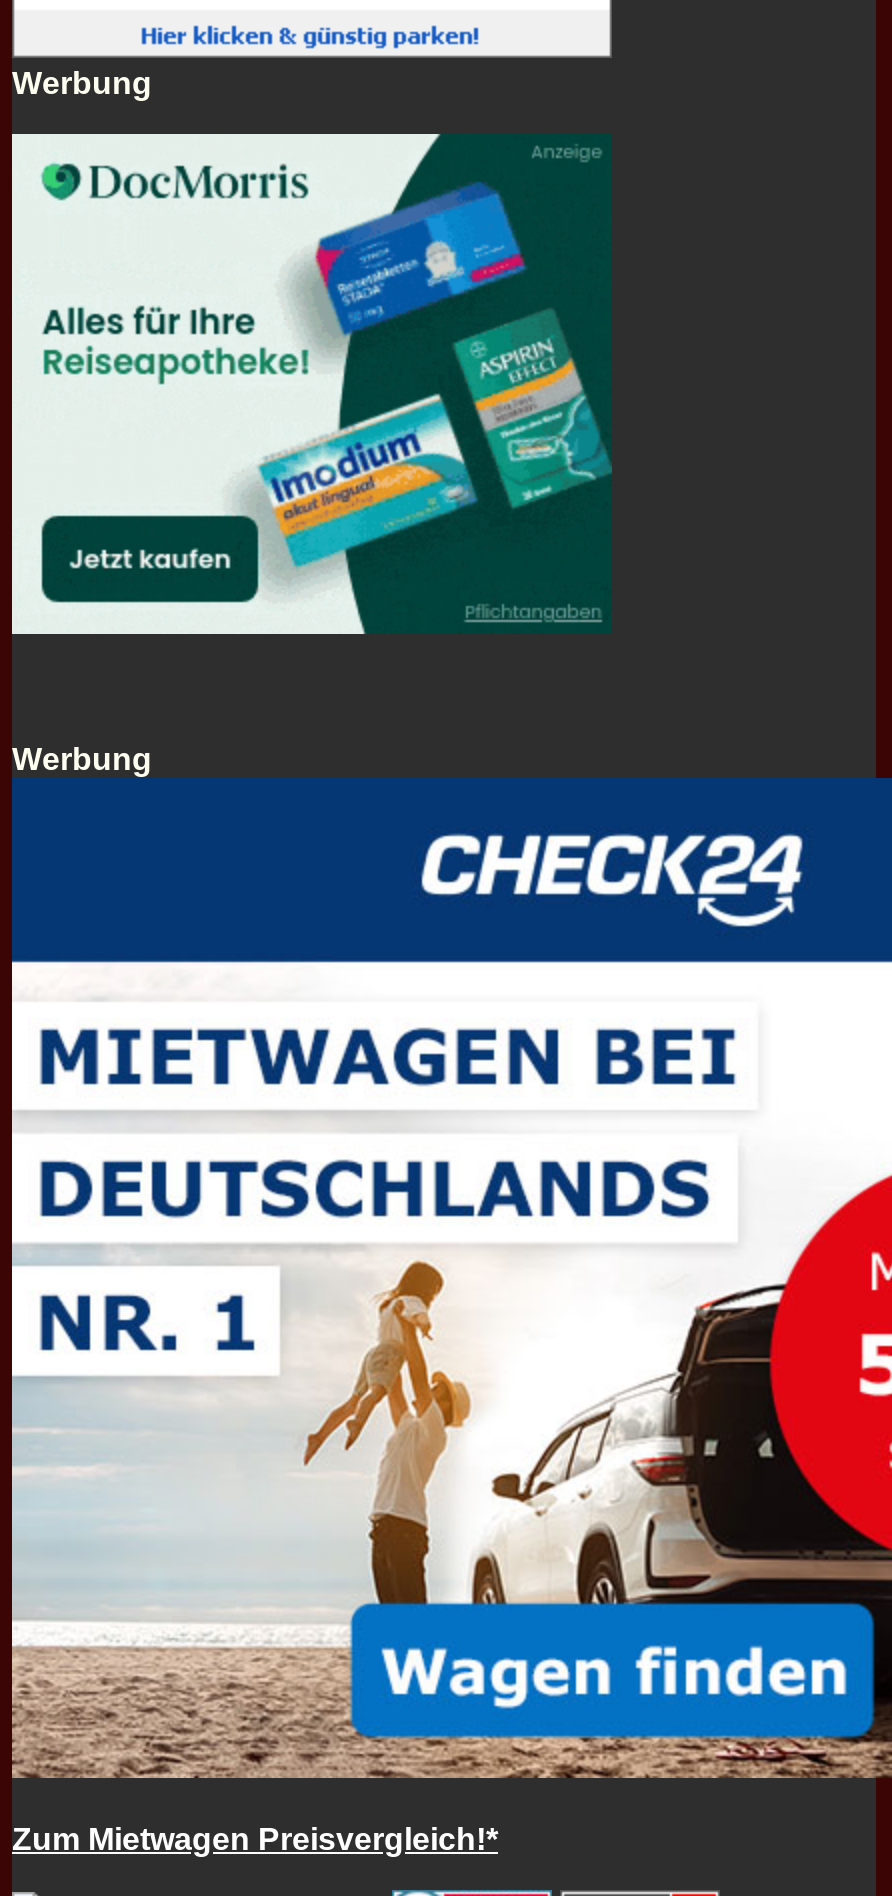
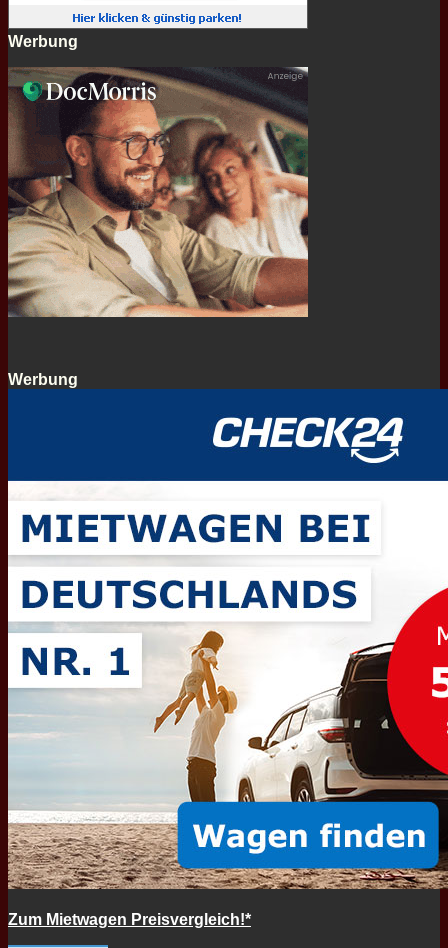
[10,132,612,636] [image] -> [7,66,309,318] [image]

